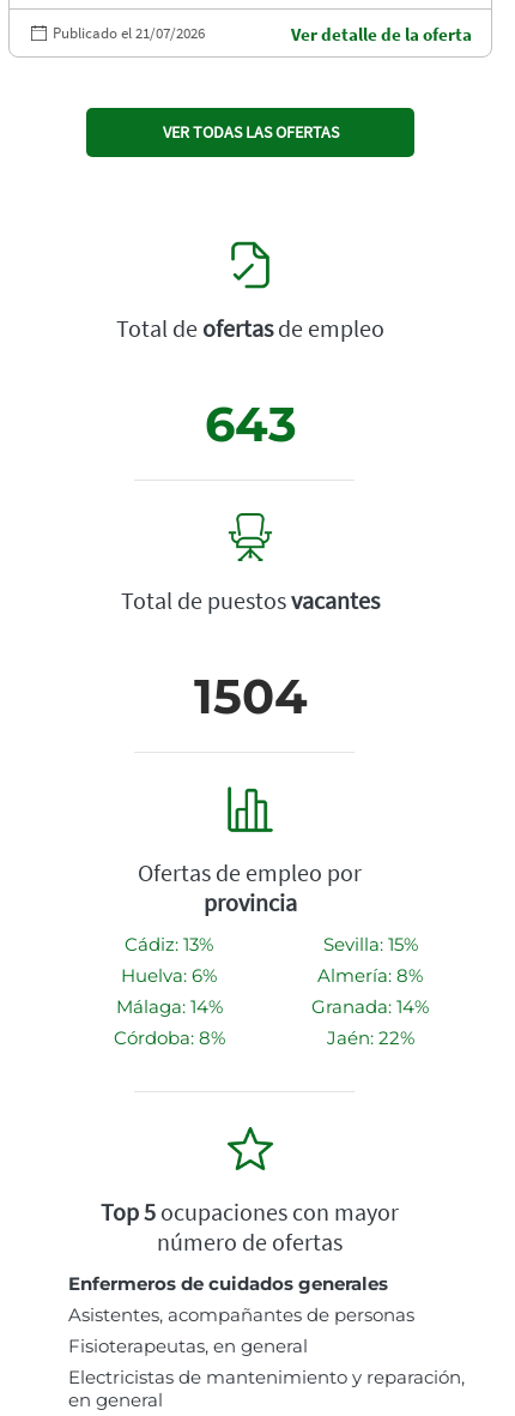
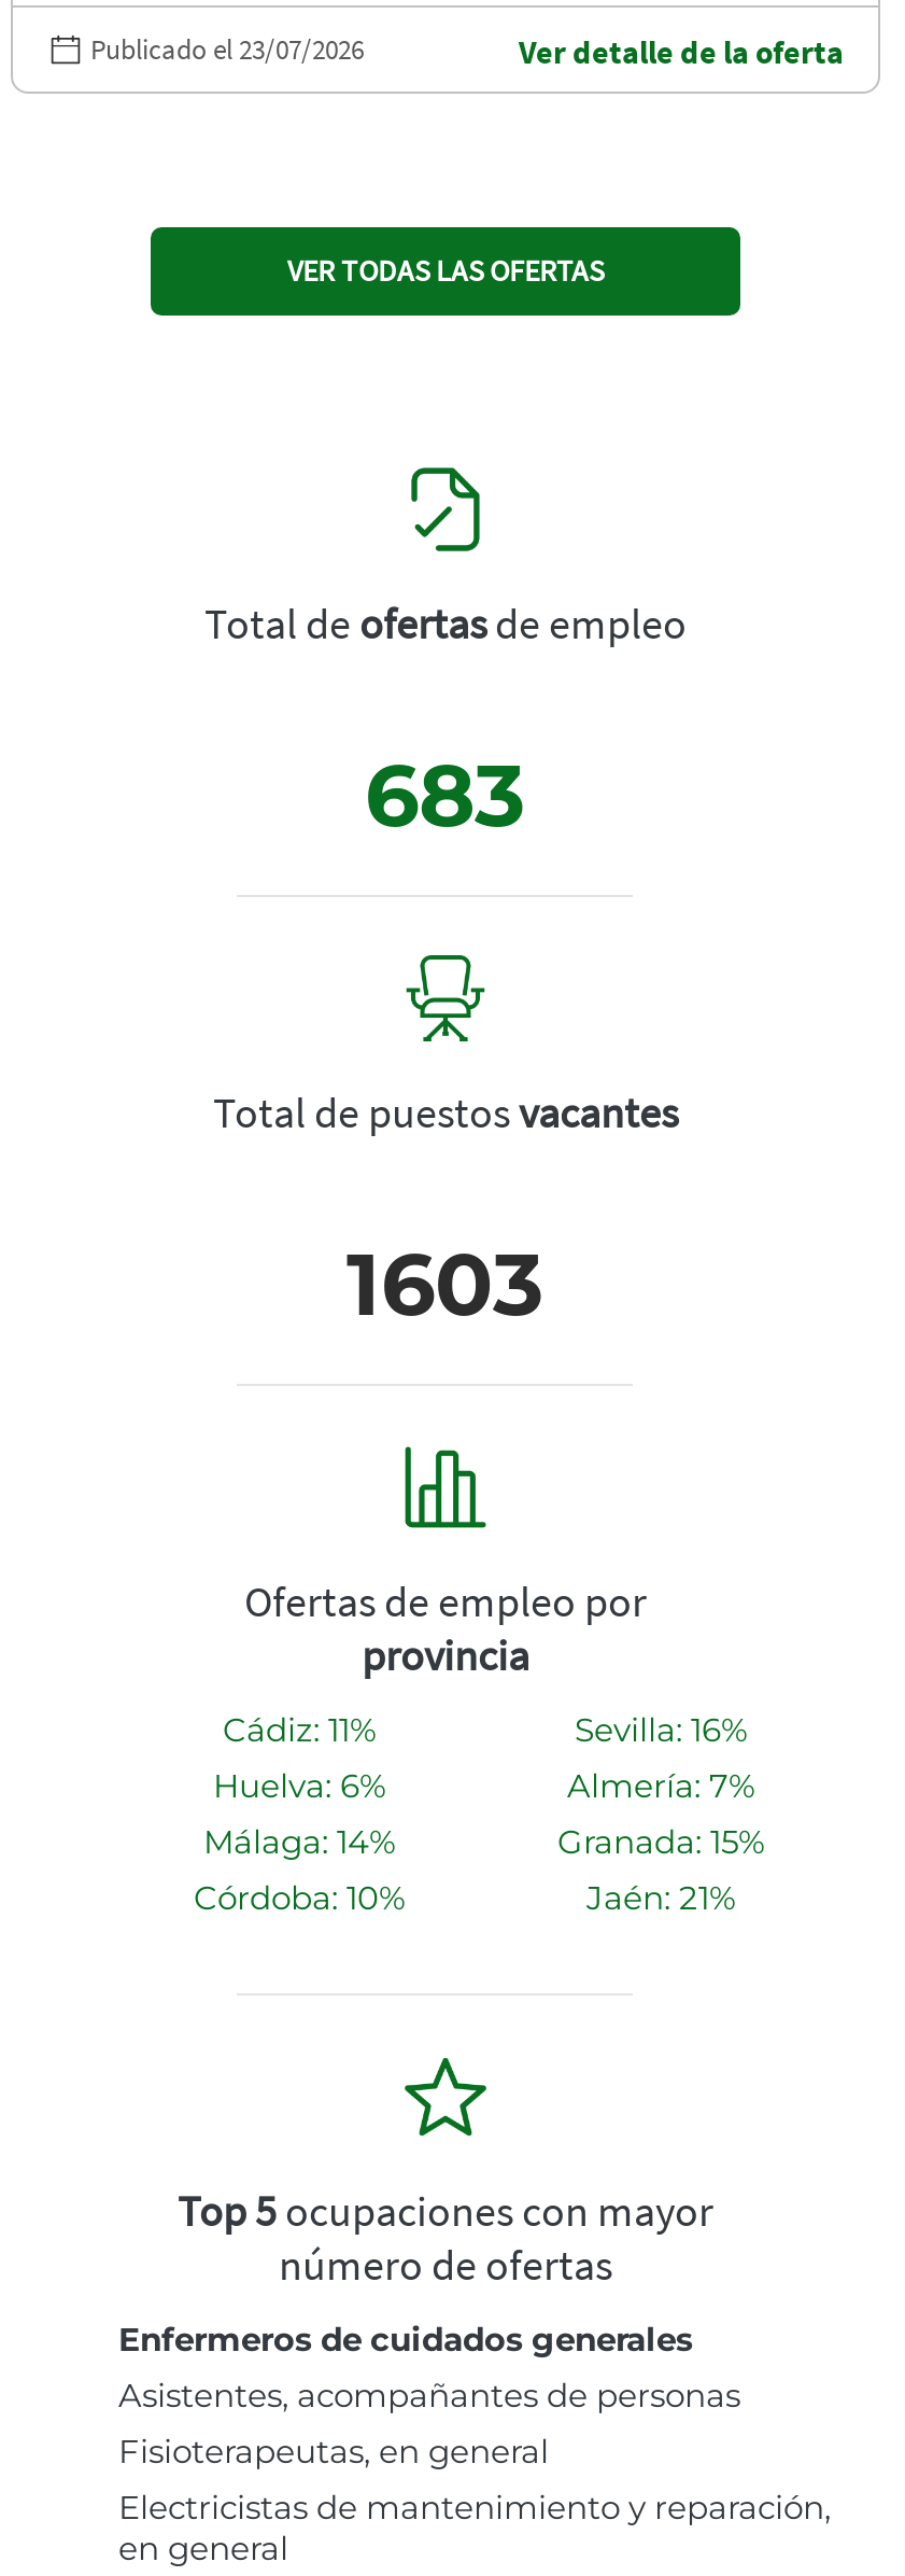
[53,23,205,43] Publicado el 21/07/2026 -> [90,32,364,68] Publicado el 23/07/2026
[204,395,296,453] 643 -> [365,741,526,847] 683
[193,667,307,726] 1504 -> [347,1230,545,1336] 1603
[125,933,213,956] Cádiz: 13% -> [223,1708,376,1749] Cádiz: 11%
[323,933,417,956] Sevilla: 15% -> [575,1708,747,1749] Sevilla: 16%
[317,964,423,987] Almería: 8% -> [567,1764,754,1805] Almería: 7%
[311,995,429,1018] Granada: 14% -> [557,1820,764,1861] Granada: 15%
[113,1027,225,1049] Córdoba: 8% -> [194,1876,405,1917] Córdoba: 10%
[326,1027,414,1049] Jaén: 22% -> [586,1876,735,1917] Jaén: 21%

